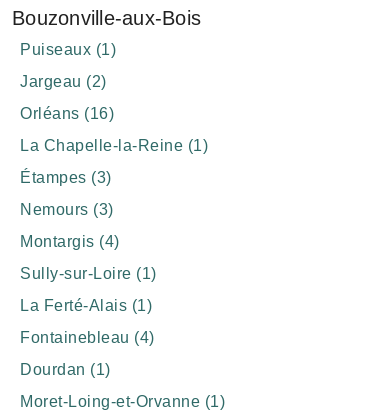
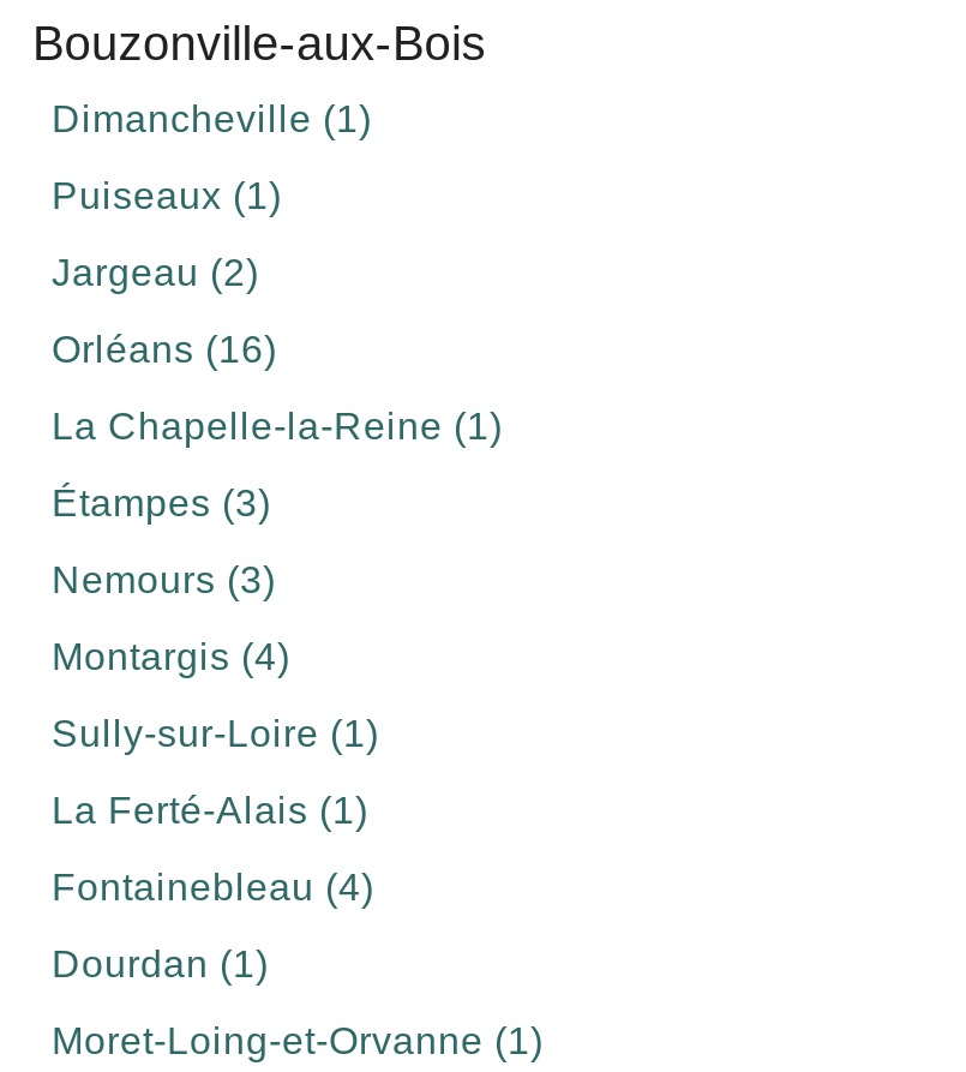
none -> [52,98,372,139] Dimancheville (1)

